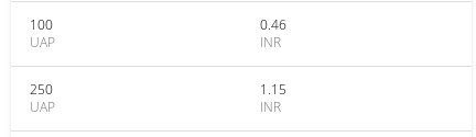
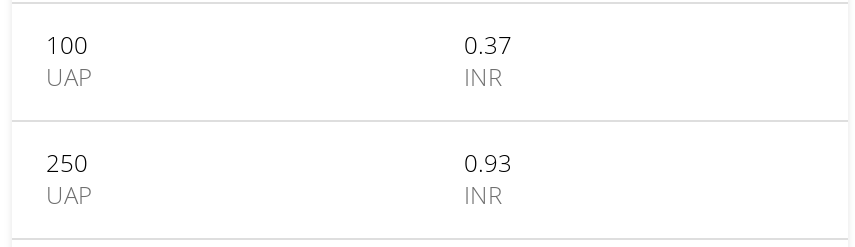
[260,15,286,34] 0.46 -> [464,28,512,62] 0.37
[260,80,286,99] 1.15 -> [464,146,512,180] 0.93

